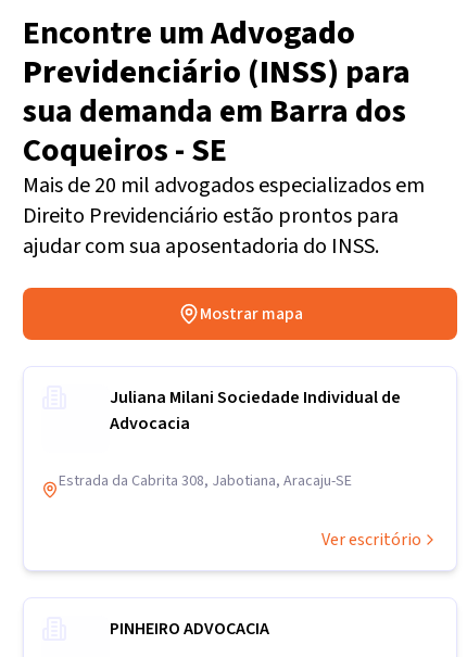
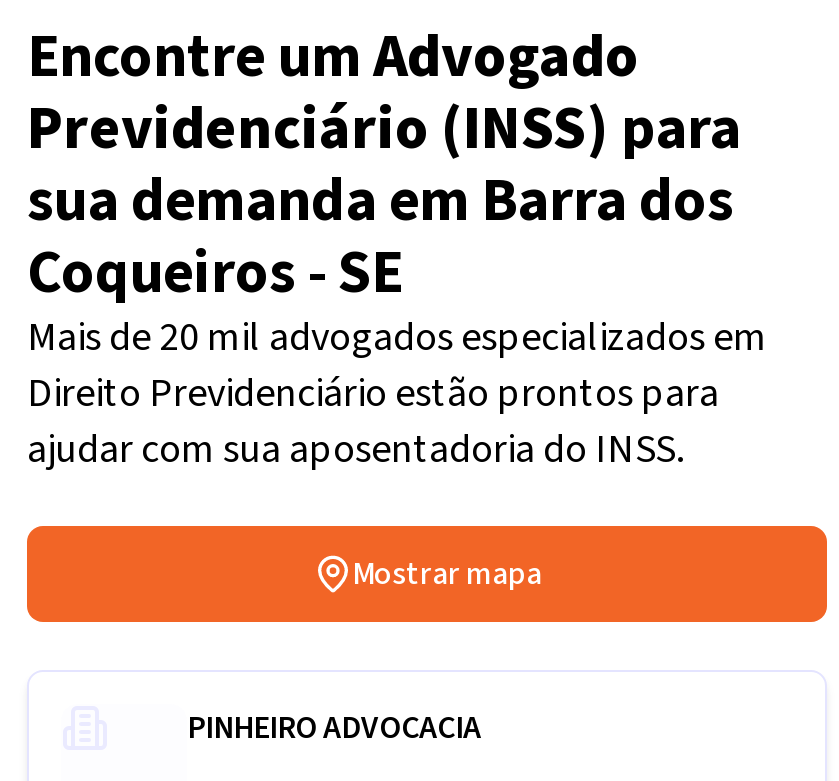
[59,386,421,552] Juliana Milani Sociedade Individual de | Advocacia | Estrada da Cabrita 308, Jabotiana, Aracaju-SE | Ver escritório -> none

